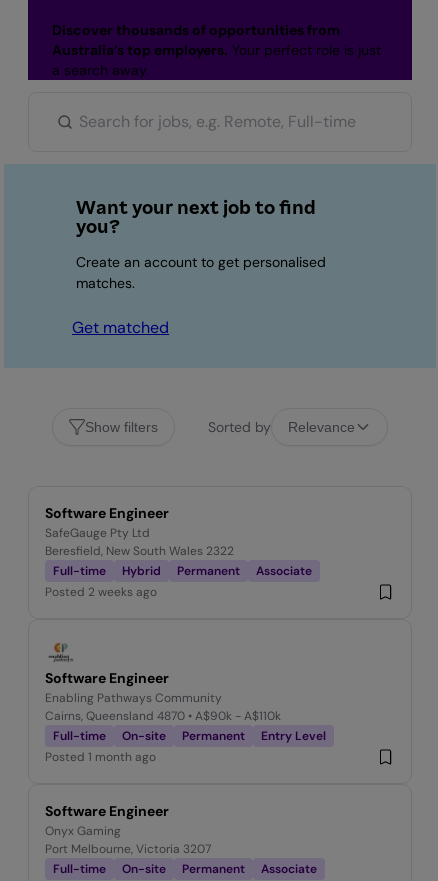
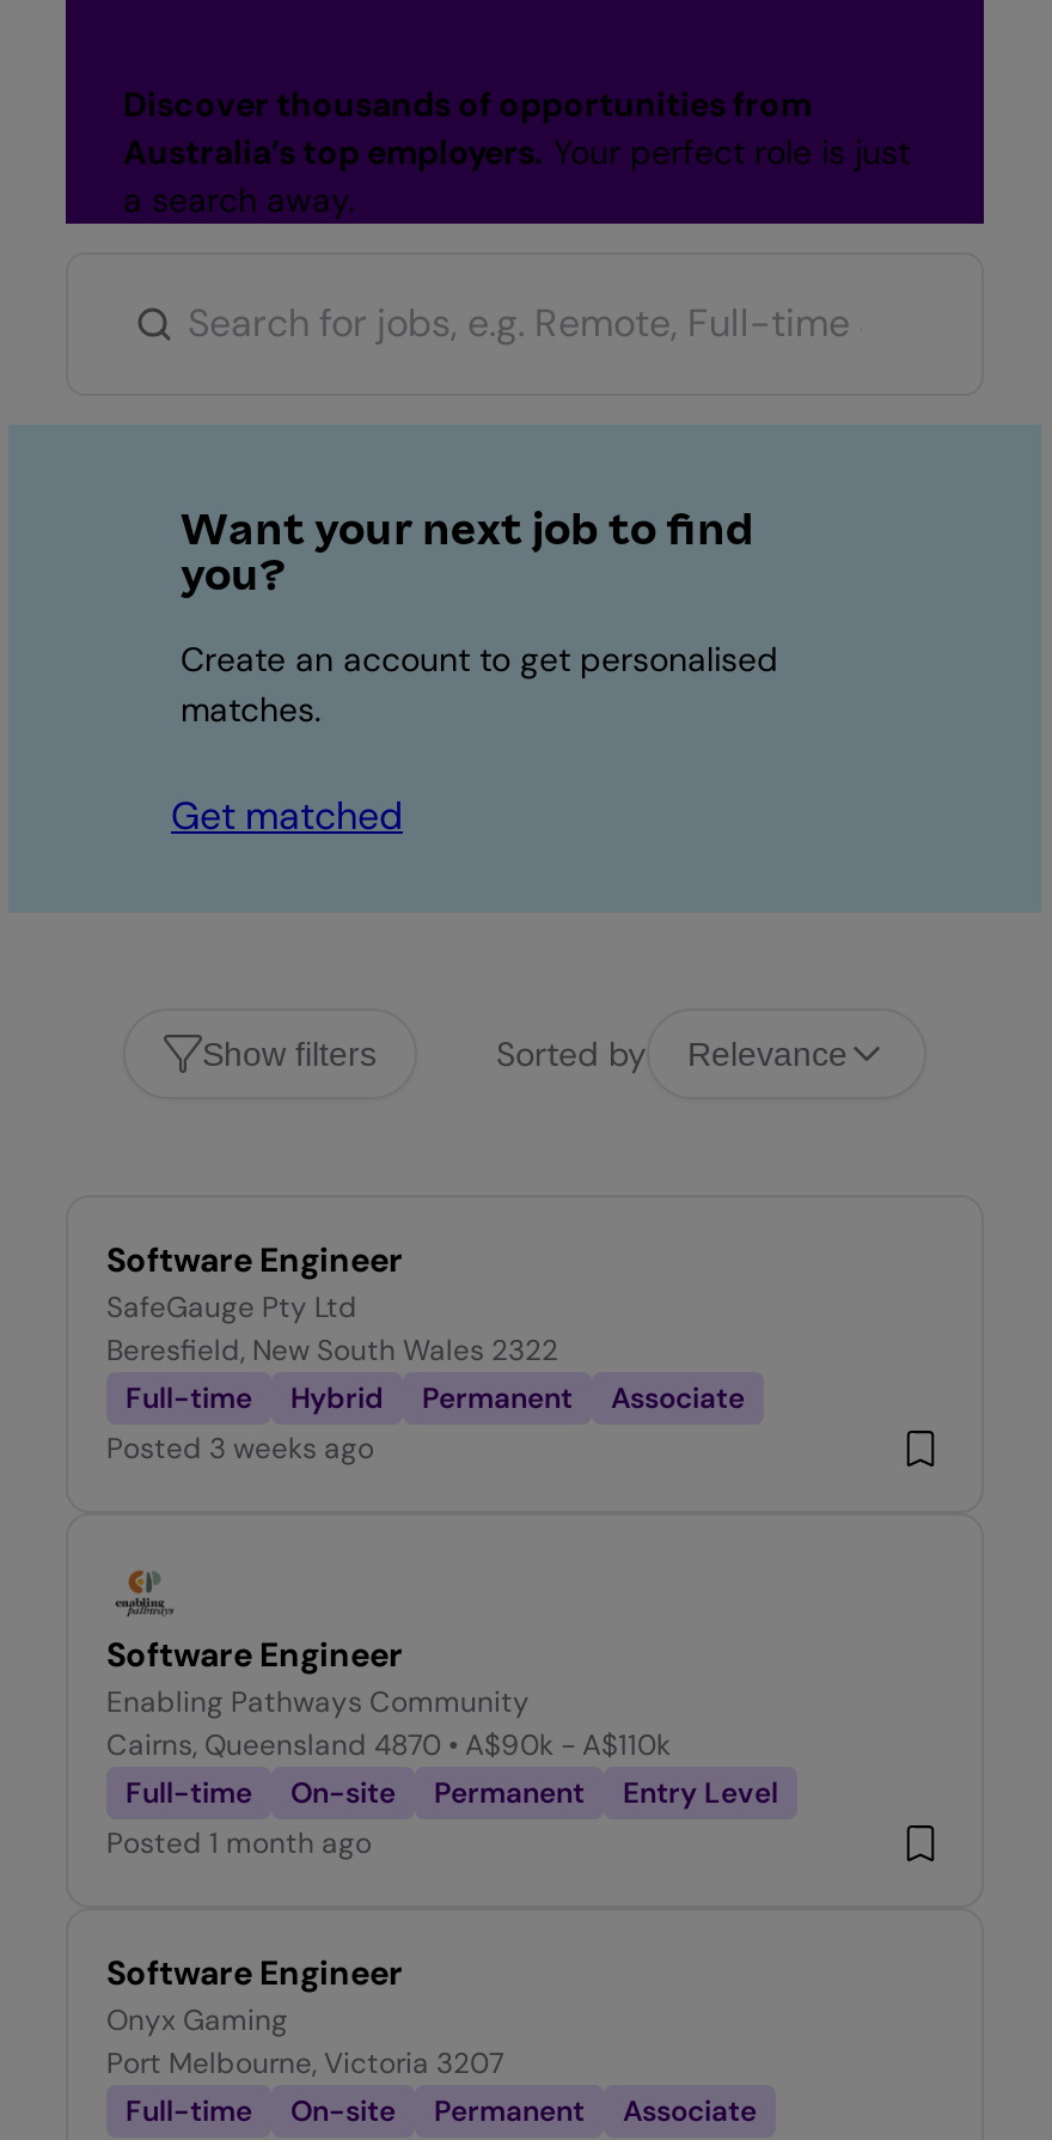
[45,584,157,600] Posted 2 weeks ago -> [106,1430,374,1468] Posted 3 weeks ago

